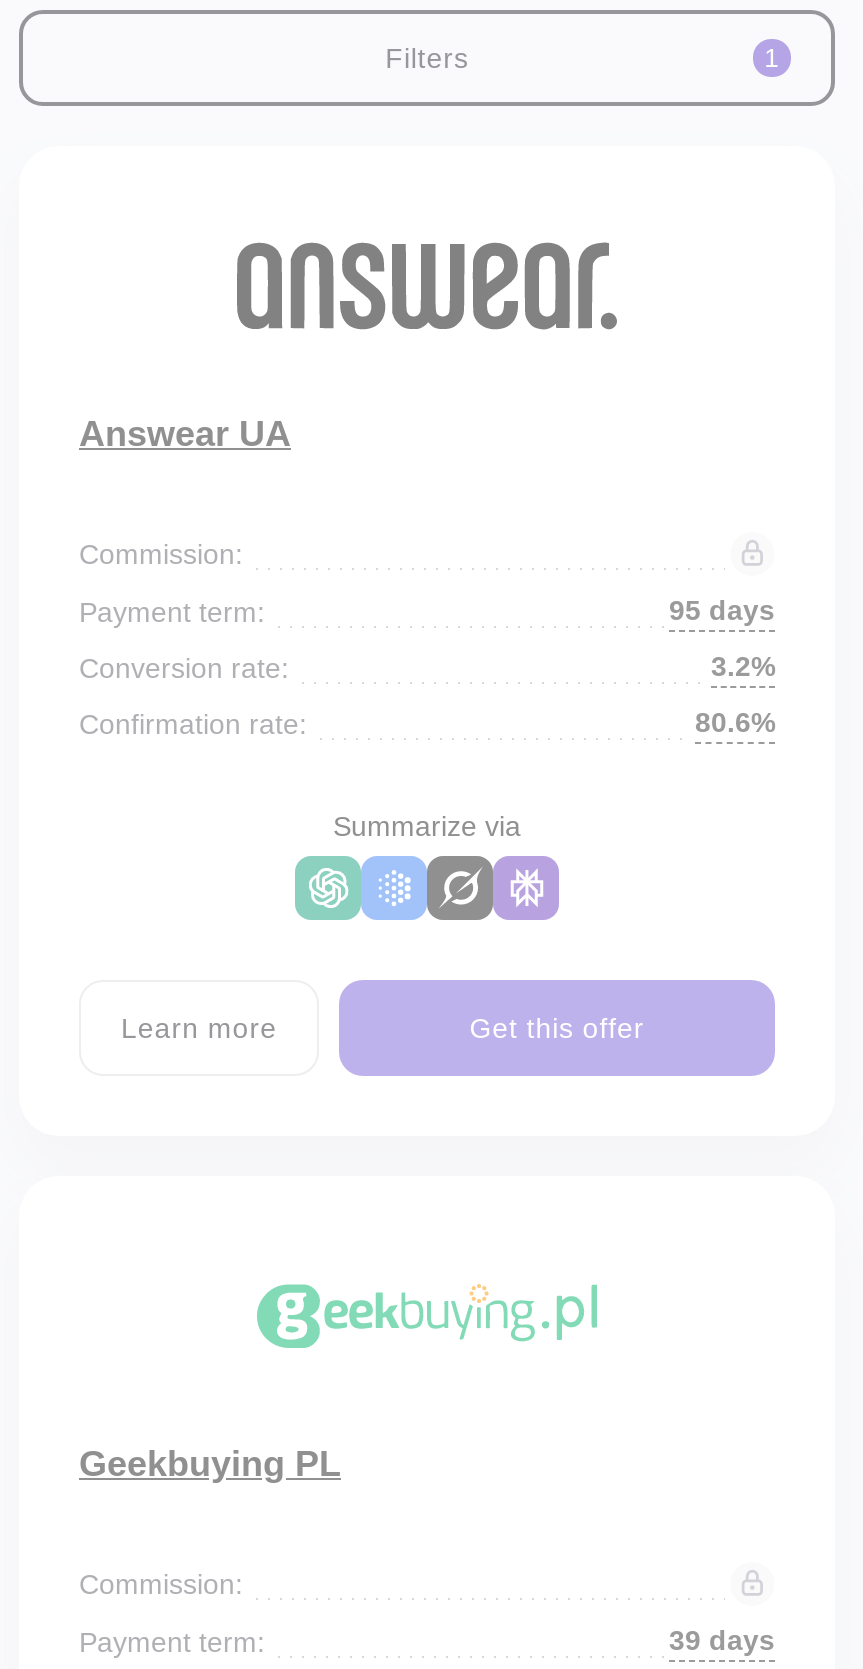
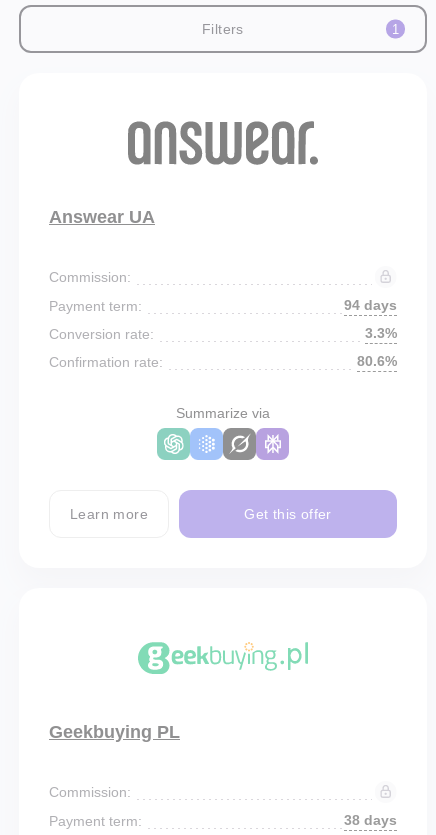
[669,594,775,626] 95 days -> [344,297,397,313] 94 days
[711,650,775,682] 3.2% -> [365,325,397,341] 3.3%
[669,1624,775,1656] 39 days -> [344,812,397,828] 38 days

